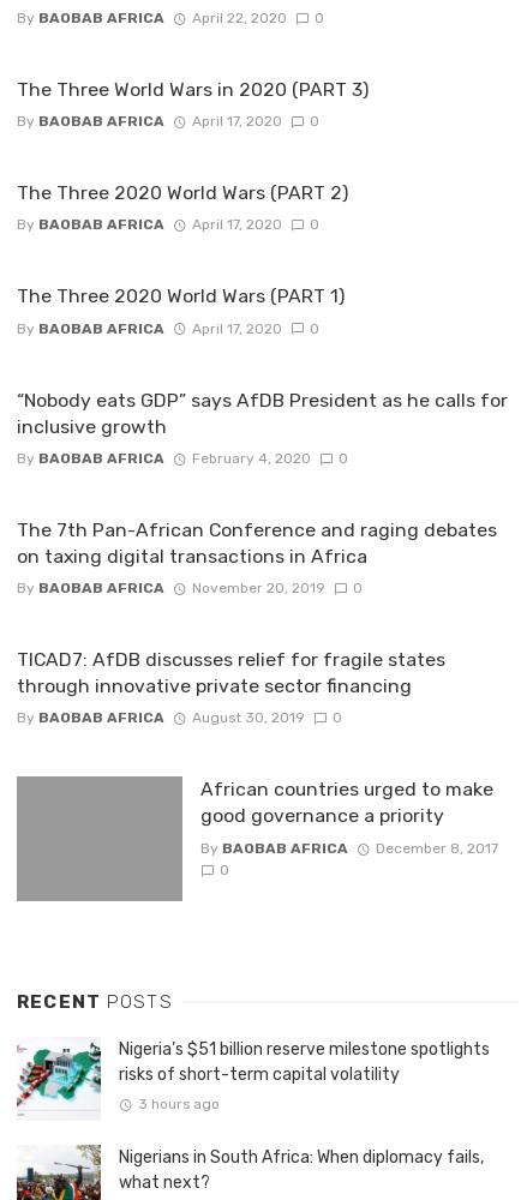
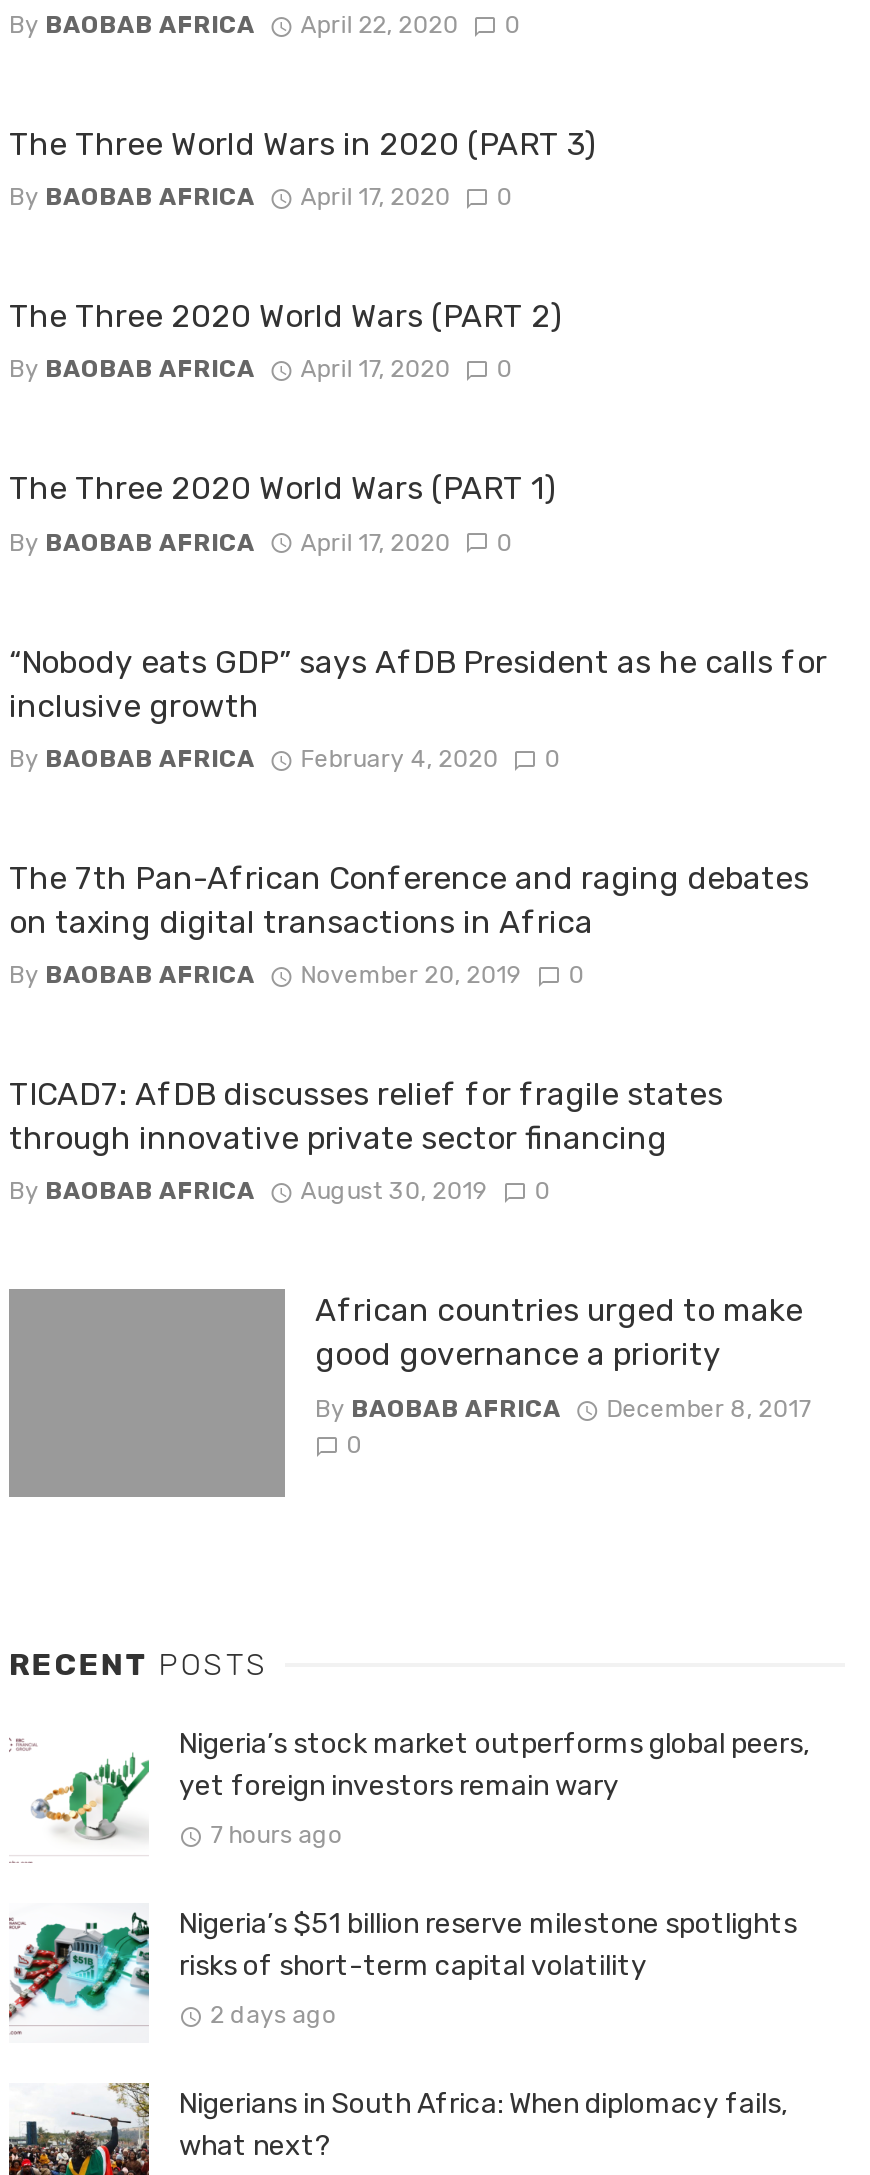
none -> [11,1727,809,1850] [image] | Nigeria’s stock market outperforms global peers, | yet foreign investors remain wary | 7 hours ago
[138,1096,219,1113] 3 hours ago -> [210,2002,336,2030] 2 days ago

